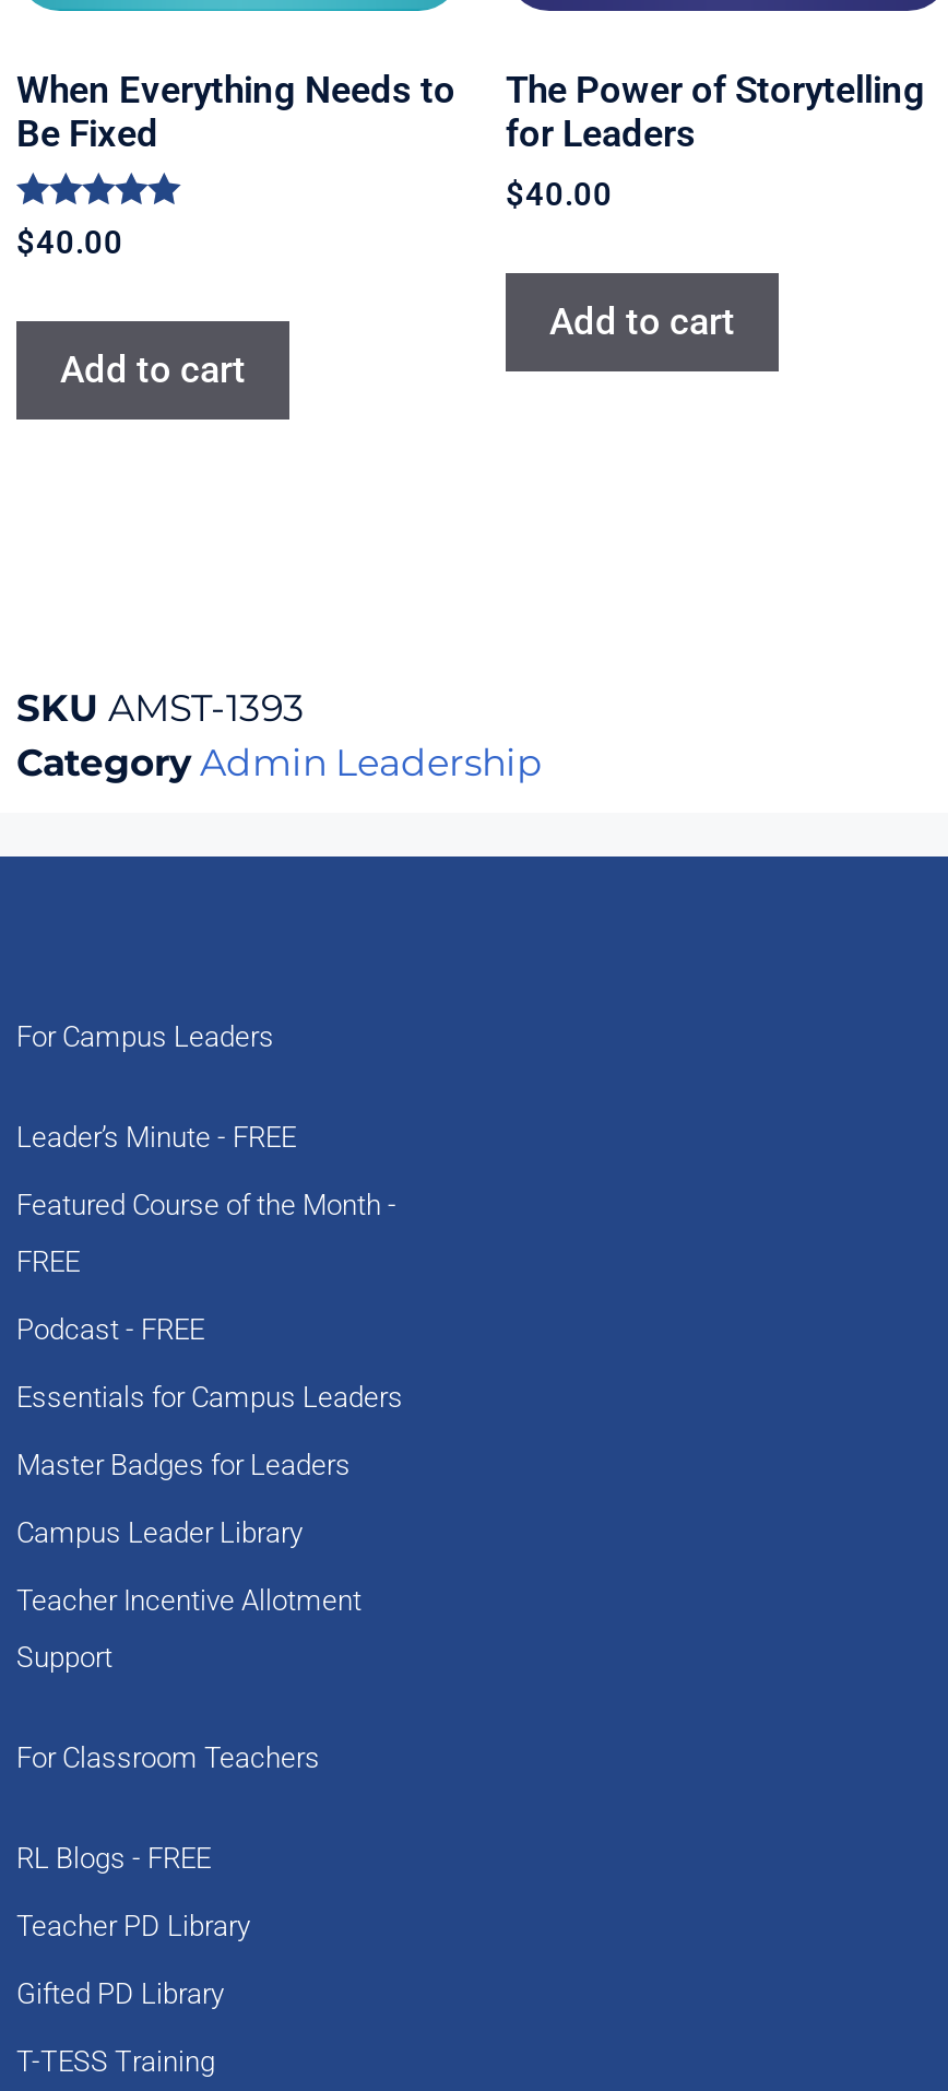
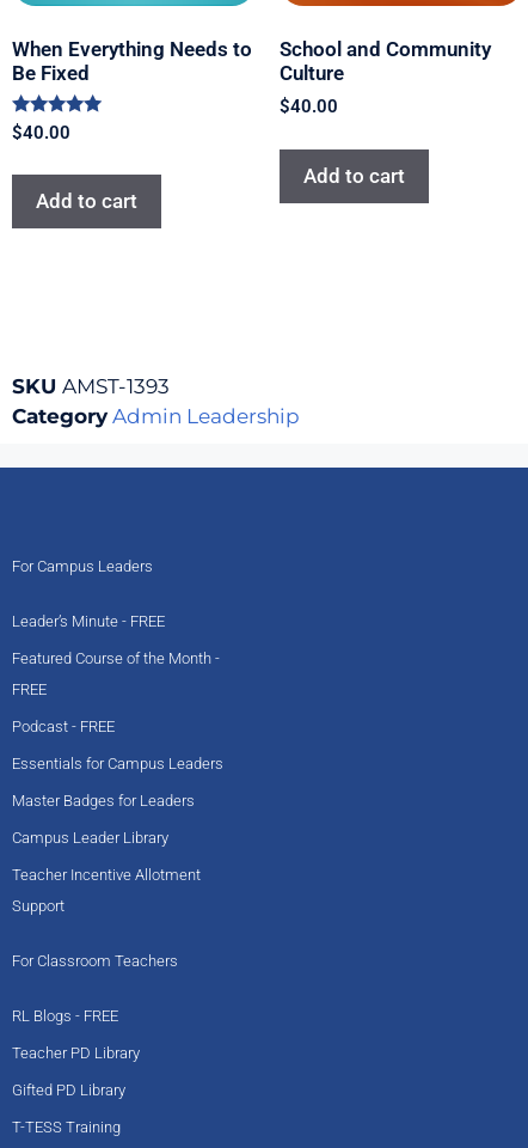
[506,67,925,155] The Power of Storytelling | for Leaders -> [280,37,491,85] School and Community | Culture

